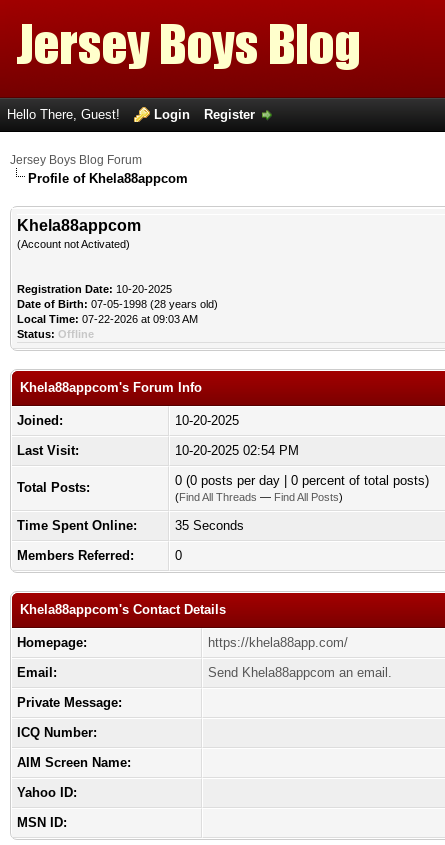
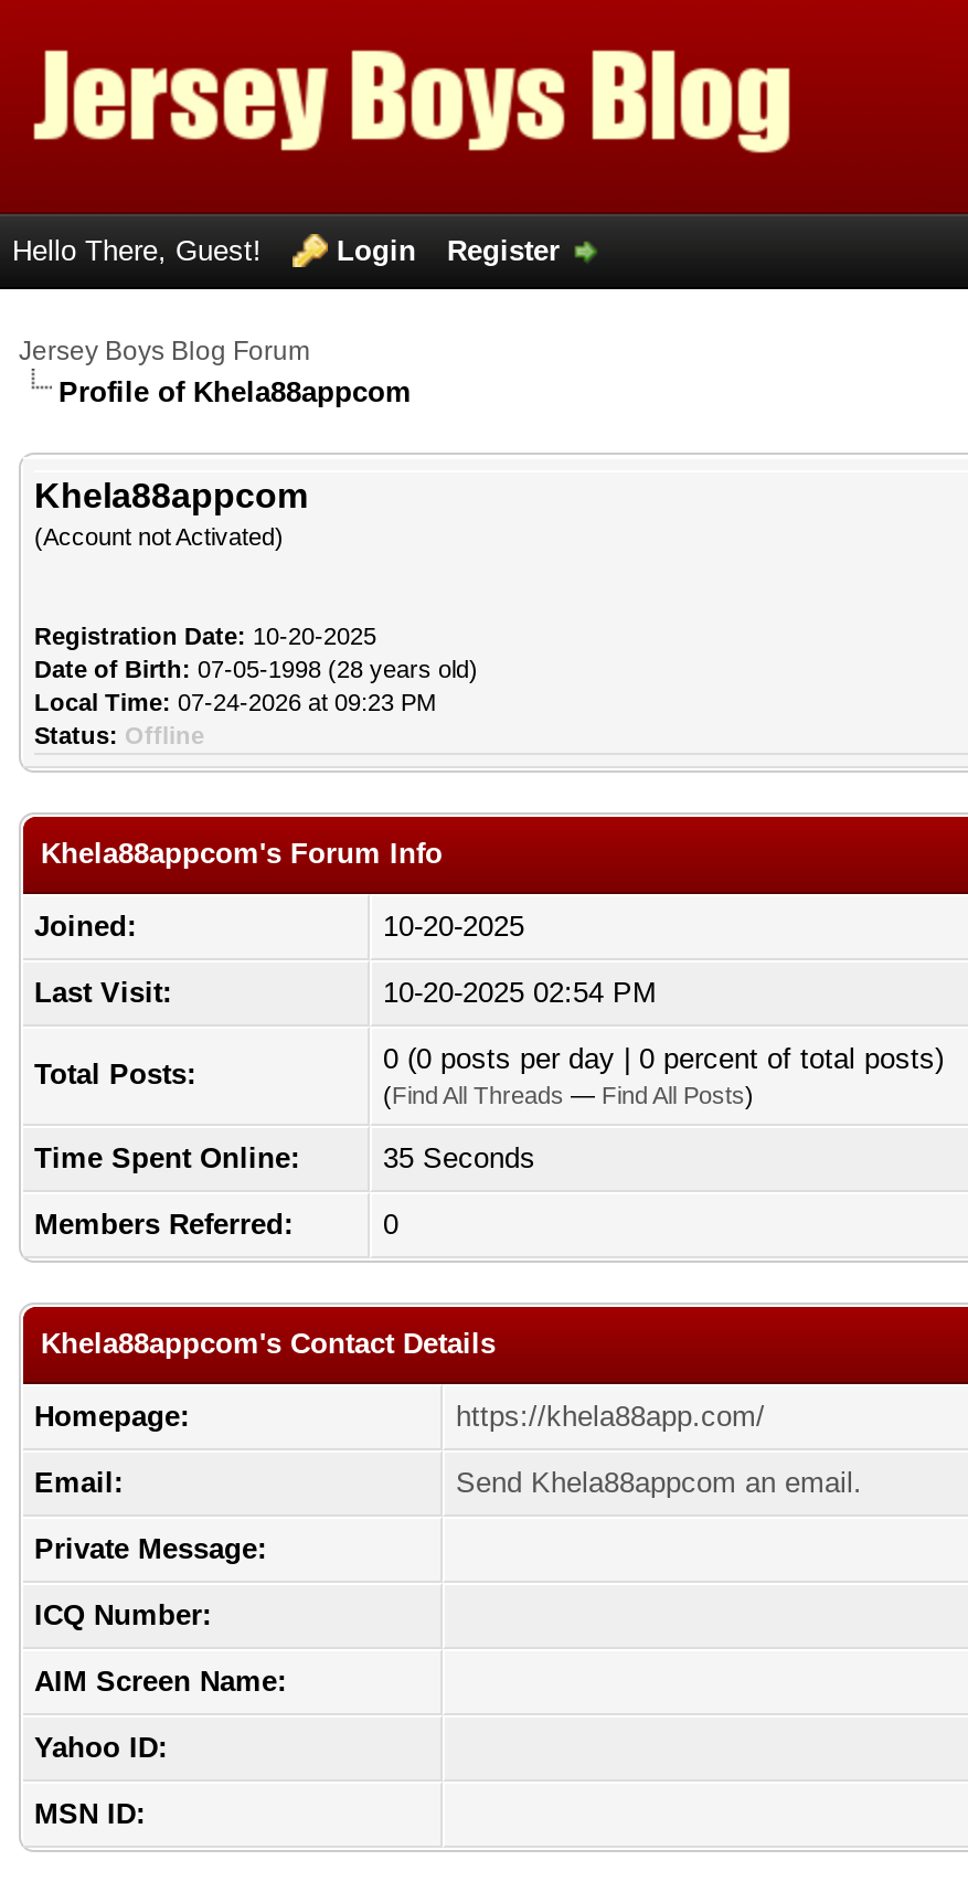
[17,313,198,325] Local Time: 07-22-2026 at 09:03 AM -> [34,689,436,715] Local Time: 07-24-2026 at 09:23 PM

